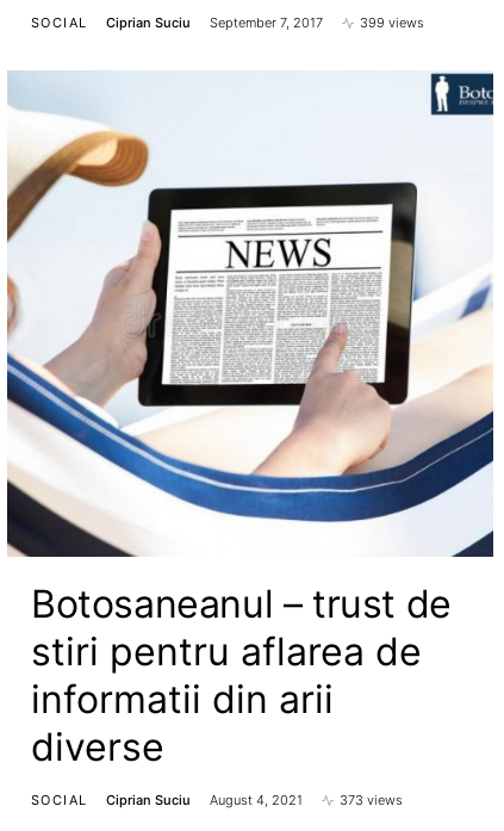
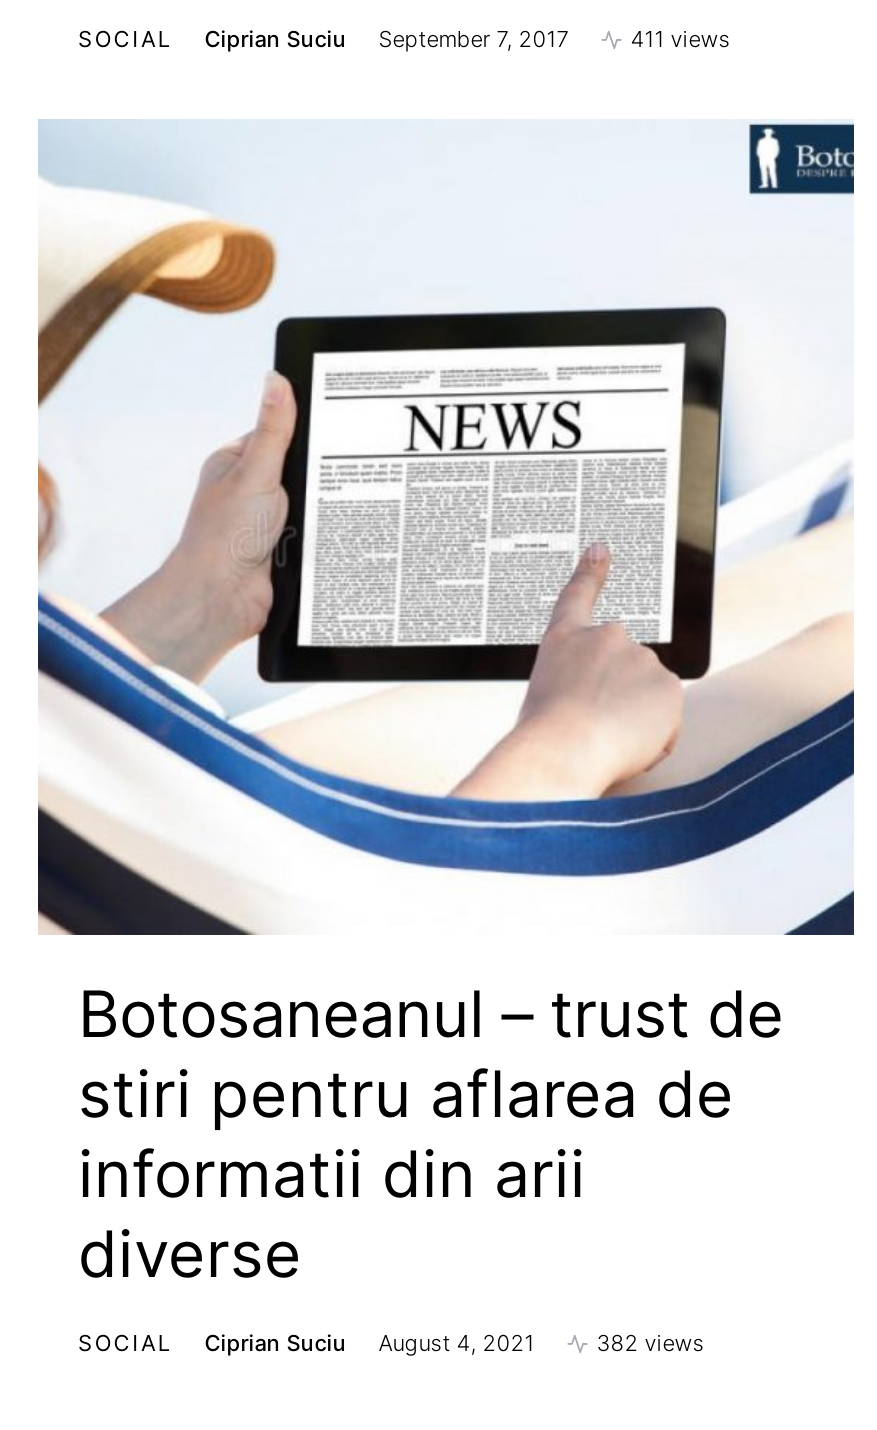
[360,14,424,31] 399 views -> [630,25,730,53] 411 views
[340,792,403,808] 373 views -> [596,1329,704,1357] 382 views

